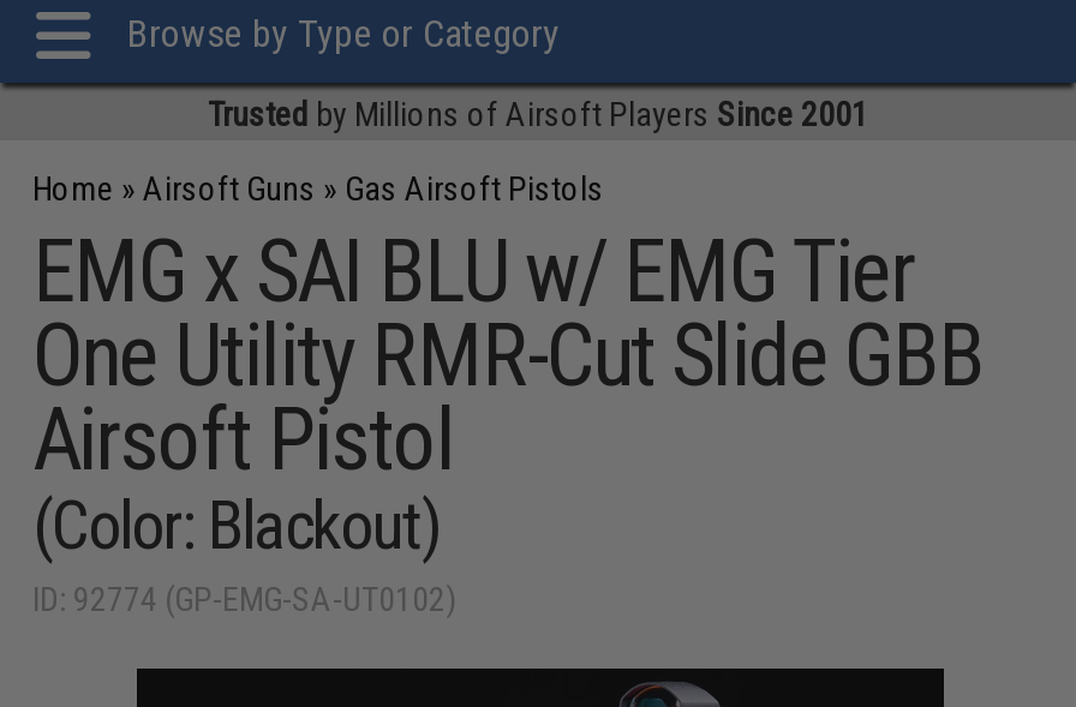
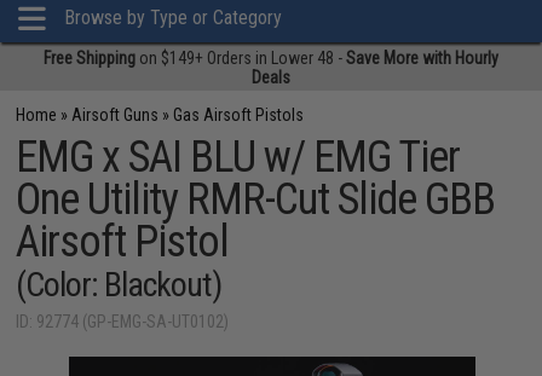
[208,95,868,133] Trusted by Millions of Airsoft Players Since 2001 -> [44,48,498,87] Free Shipping on $149+ Orders in Lower 48 - Save More with Hourly | Deals

